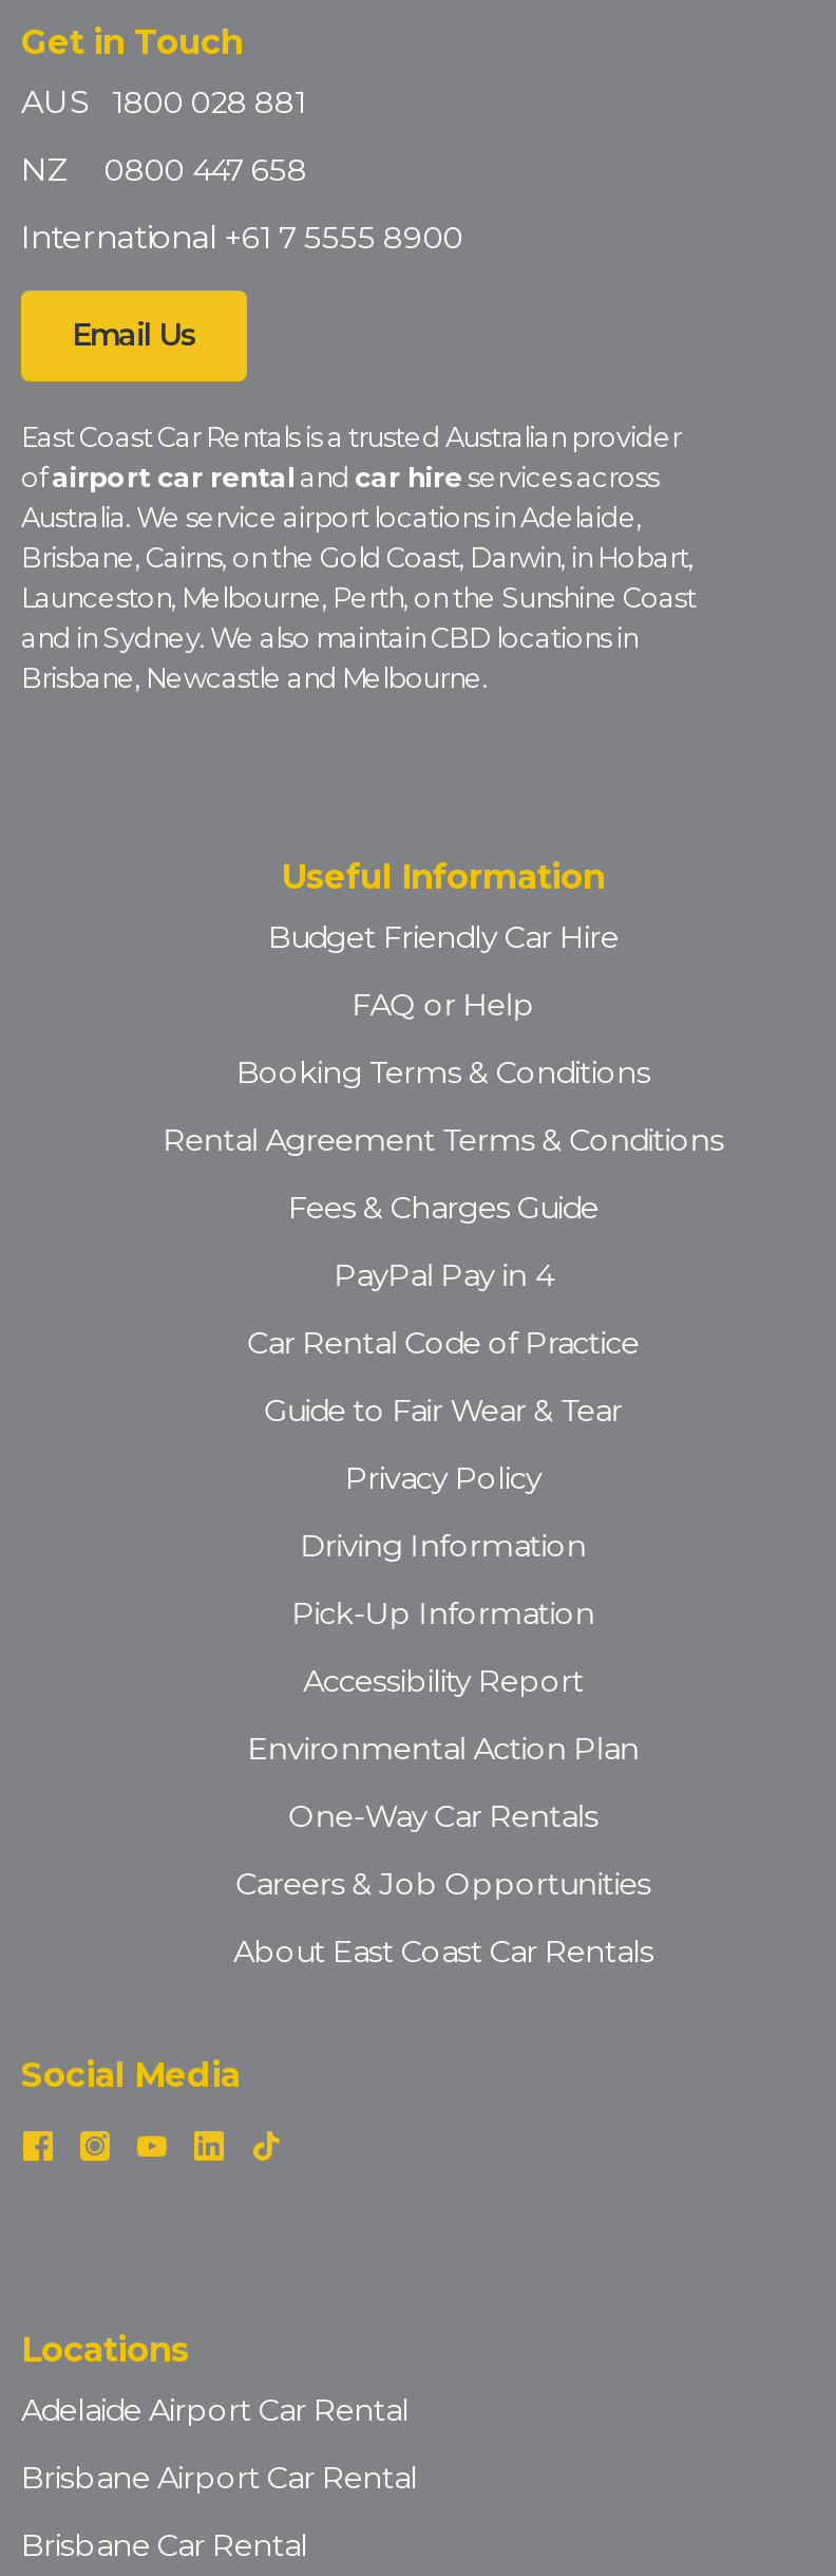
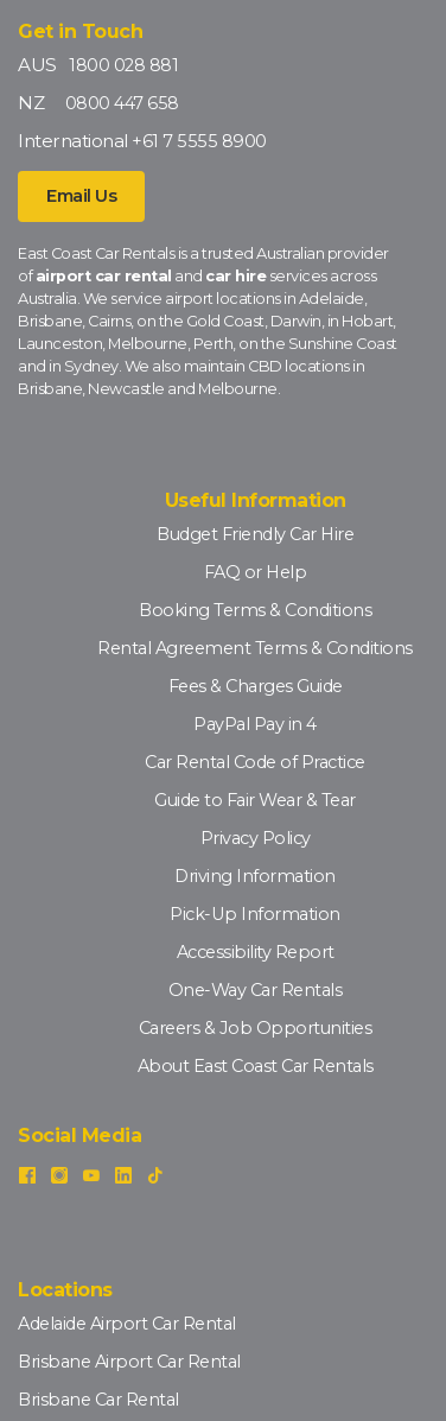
[247,1730,639,1768] Environmental Action Plan -> none

